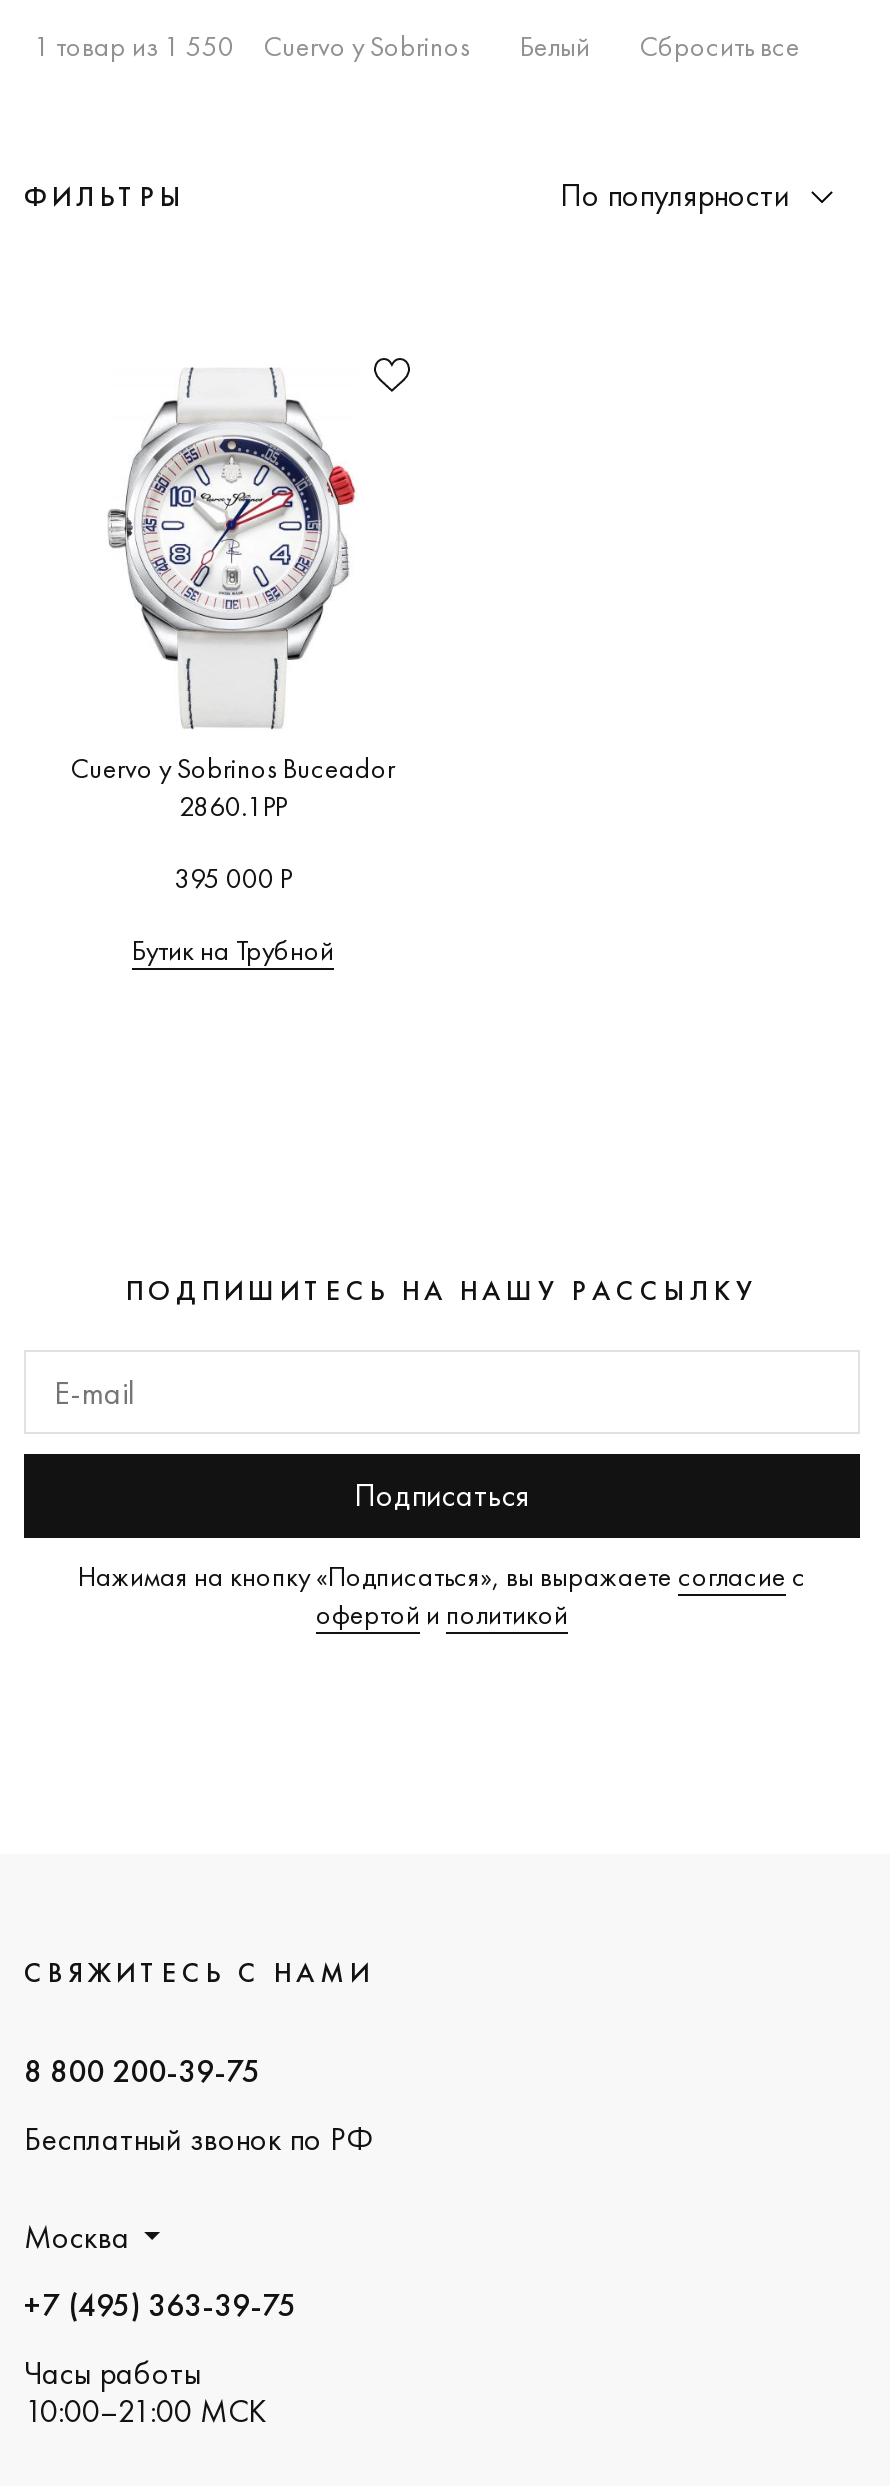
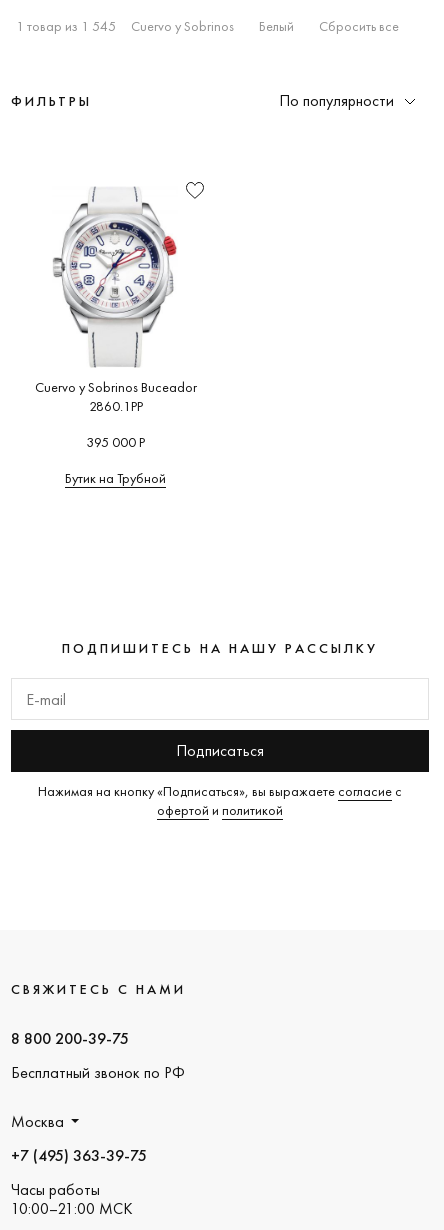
[34,28,800,64] 1 товар из 1 550 Cuervo y Sobrinos Белый Сбросить все -> [16,17,399,35] 1 товар из 1 545 Cuervo y Sobrinos Белый Сбросить все

